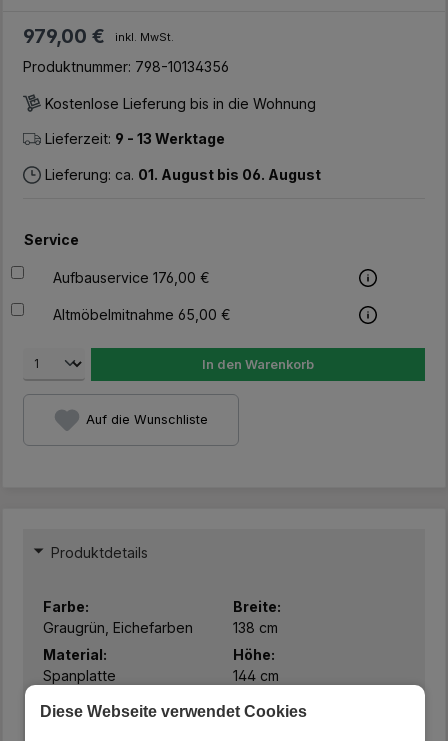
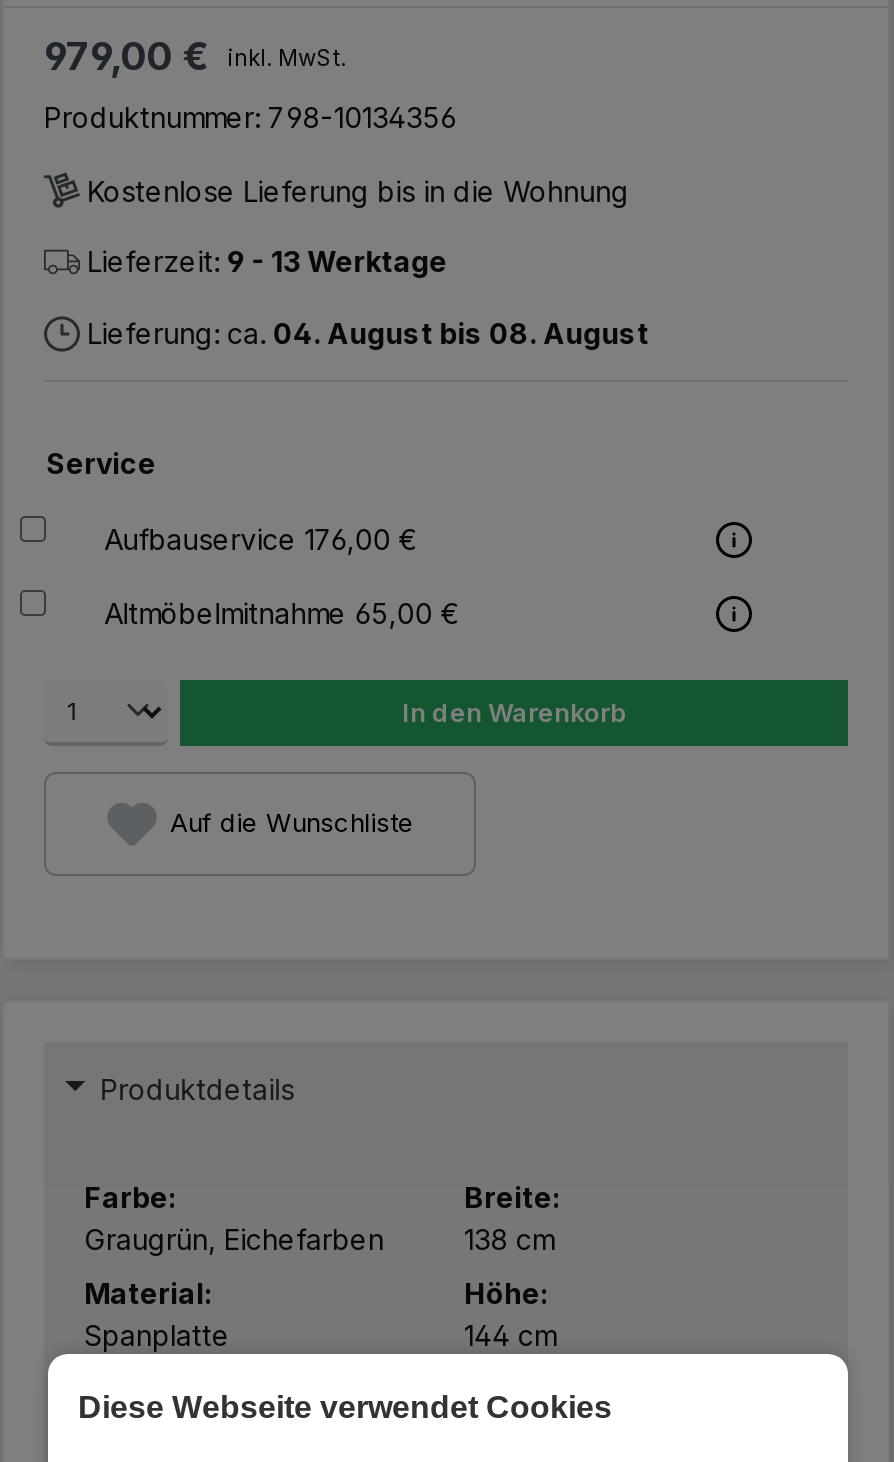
[41,166,321,183] Lieferung: ca. 01. August bis 06. August -> [79,316,649,350] Lieferung: ca. 04. August bis 08. August

